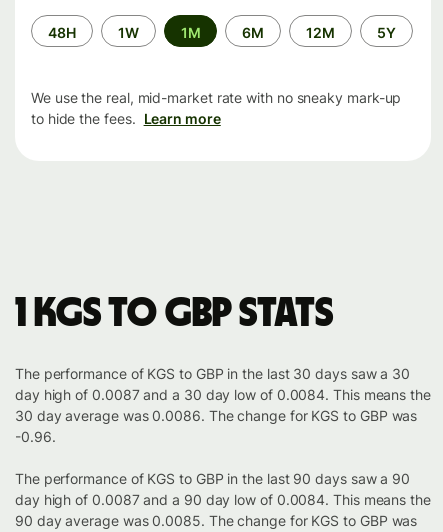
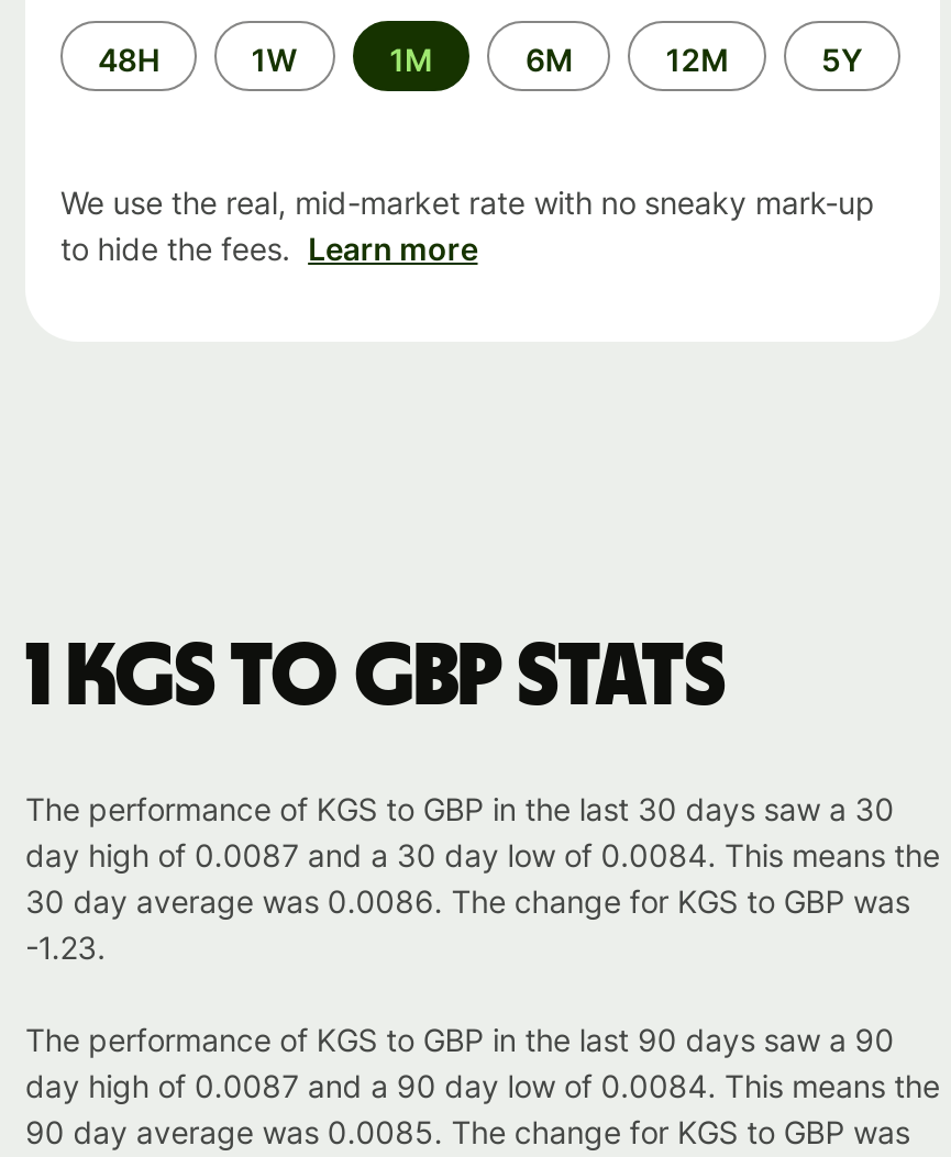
[15,428,55,445] -0.96. -> [25,929,106,966] -1.23.

